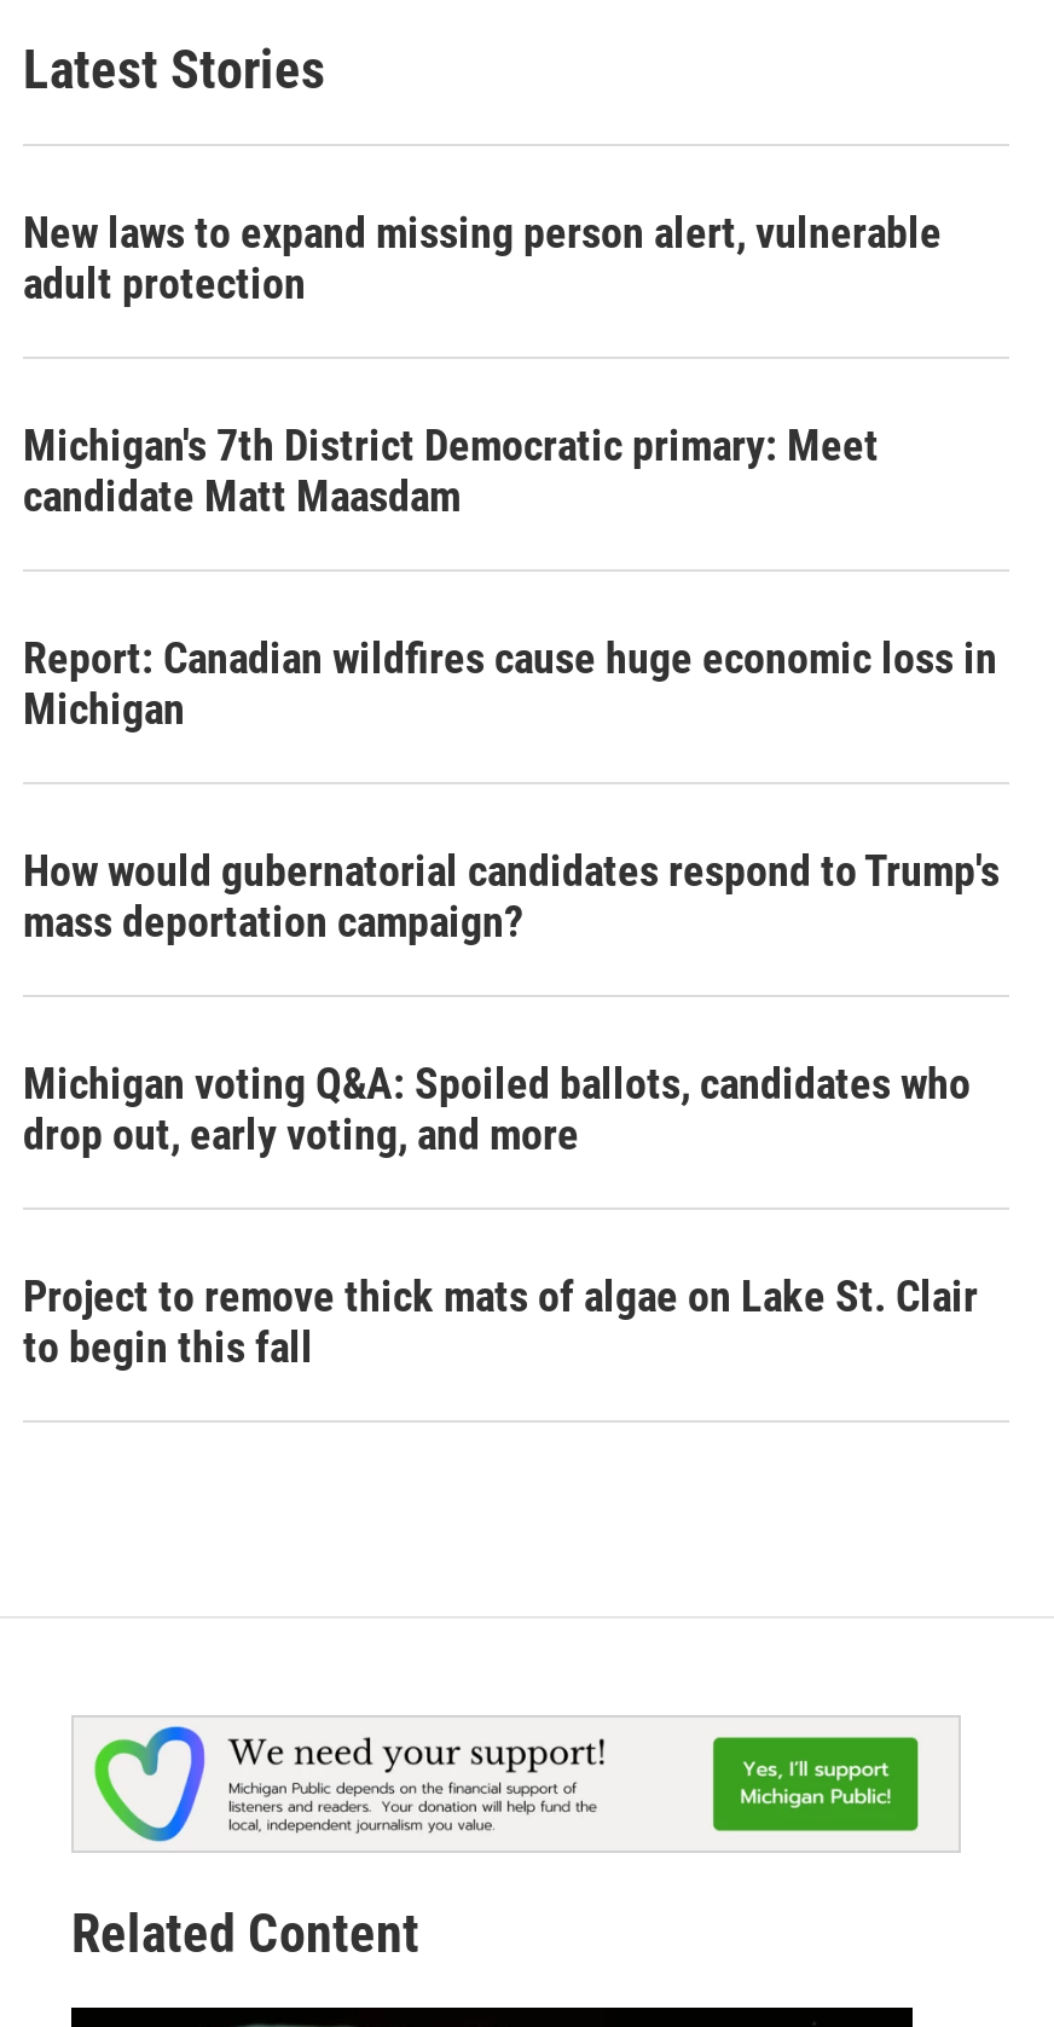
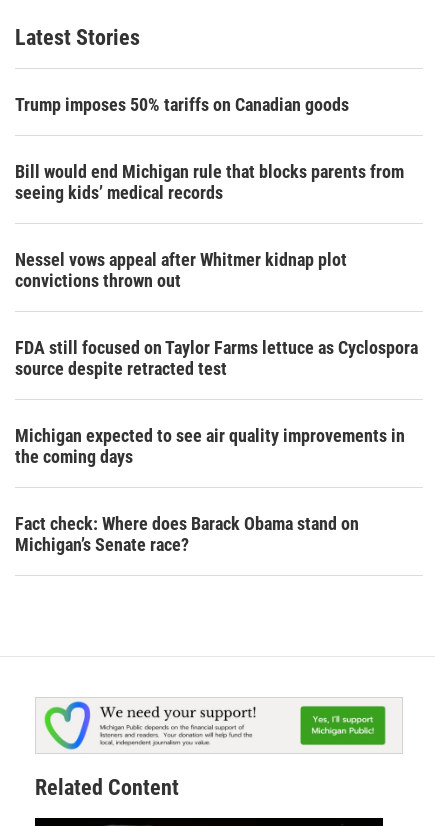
[23,208,942,309] New laws to expand missing person alert, vulnerable | adult protection -> [15,94,349,115] Trump imposes 50% tariffs on Canadian goods
[23,420,879,522] Michigan's 7th District Democratic primary: Meet | candidate Matt Maasdam -> [15,161,404,203] Bill would end Michigan rule that blocks parents from | seeing kids’ medical records
[23,633,997,735] Report: Canadian wildfires cause huge economic loss in | Michigan -> [15,249,347,291] Nessel vows appeal after Whitmer kidnap plot | convictions thrown out
[23,846,1000,947] How would gubernatorial candidates respond to Trump's | mass deportation campaign? -> [15,337,418,379] FDA still focused on Taylor Farms lettuce as Cyclospora | source despite retracted test
[23,1059,971,1160] Michigan voting Q&A: Spoiled ballots, candidates who | drop out, early voting, and more -> [15,425,405,467] Michigan expected to see air quality improvements in | the coming days
[23,1271,978,1373] Project to remove thick mats of algae on Lake St. Clair | to begin this fall -> [15,513,359,555] Fact check: Where does Barack Obama stand on | Michigan’s Senate race?

